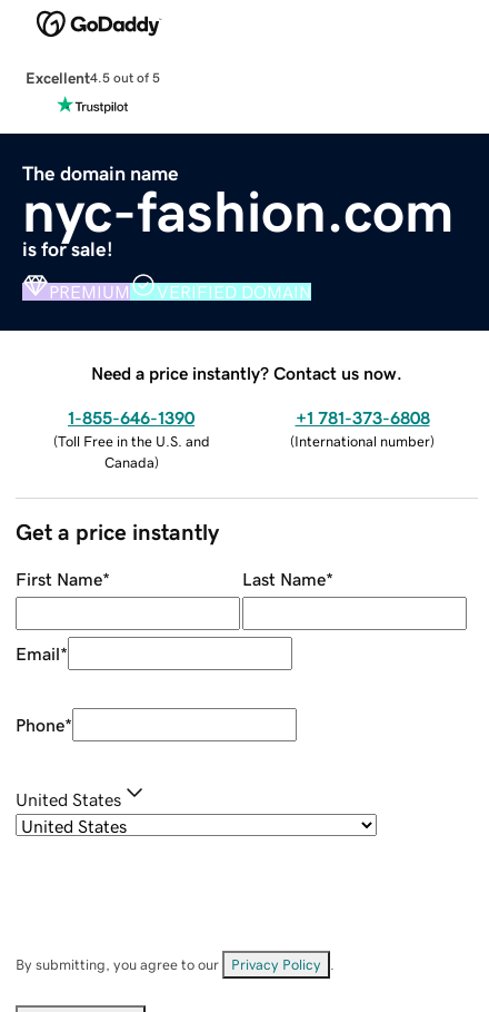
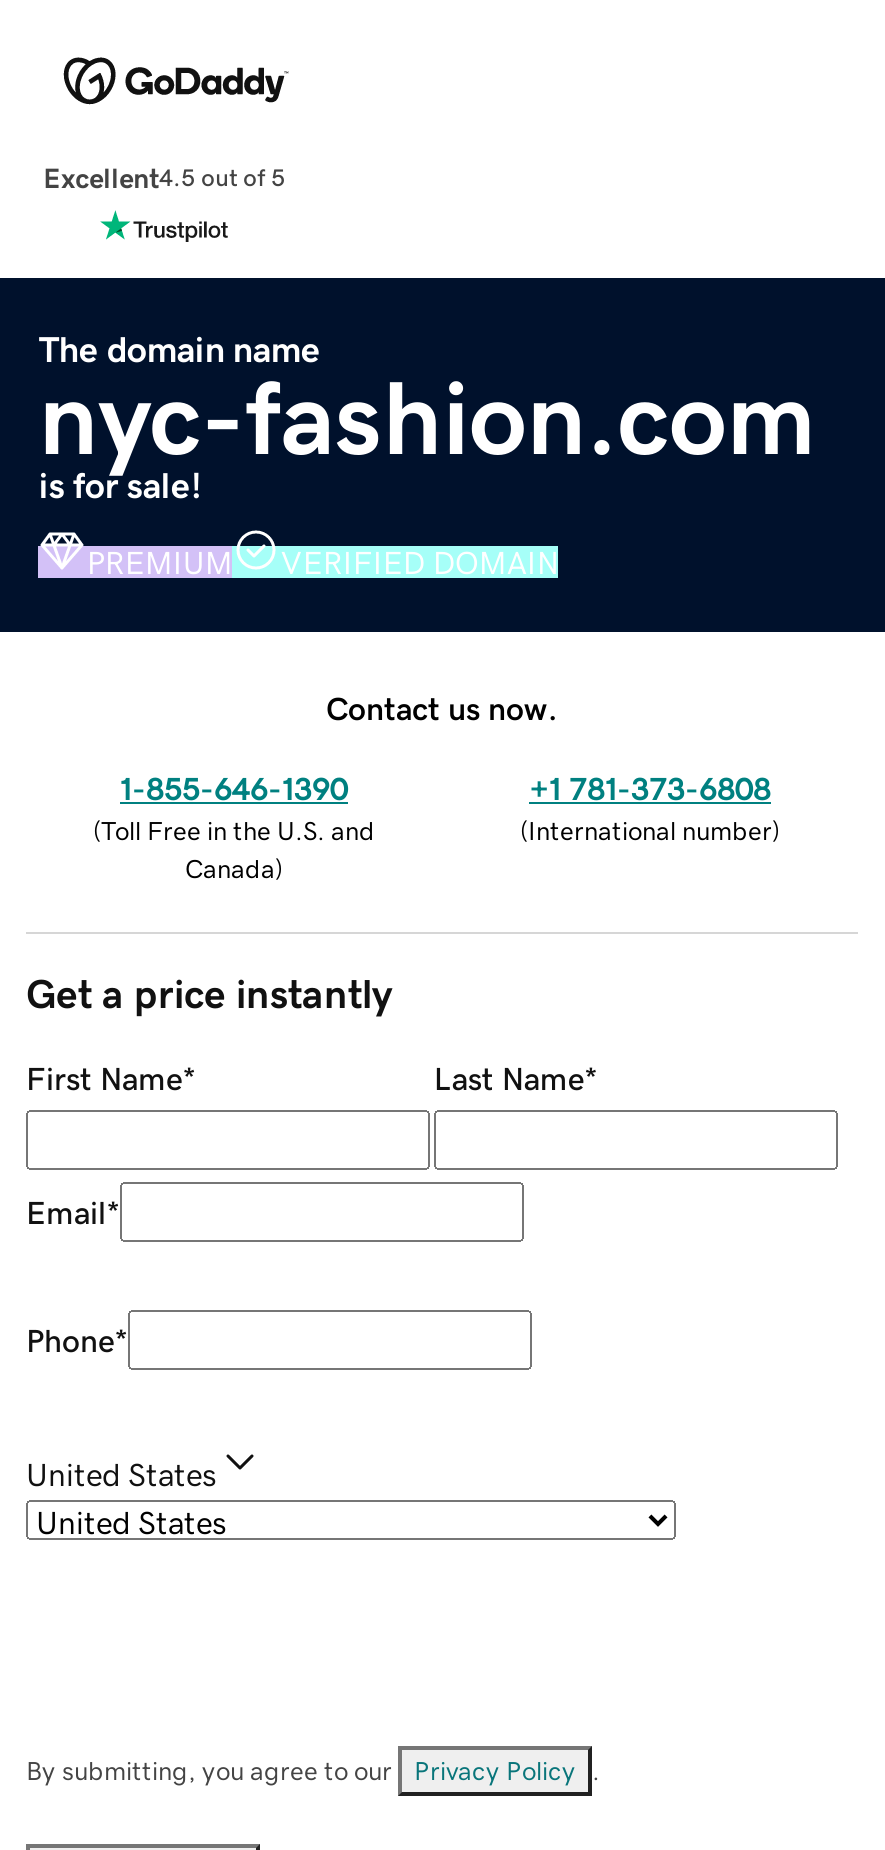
[91,364,402,381] Need a price instantly? Contact us now. -> [326,691,558,723] Contact us now.

